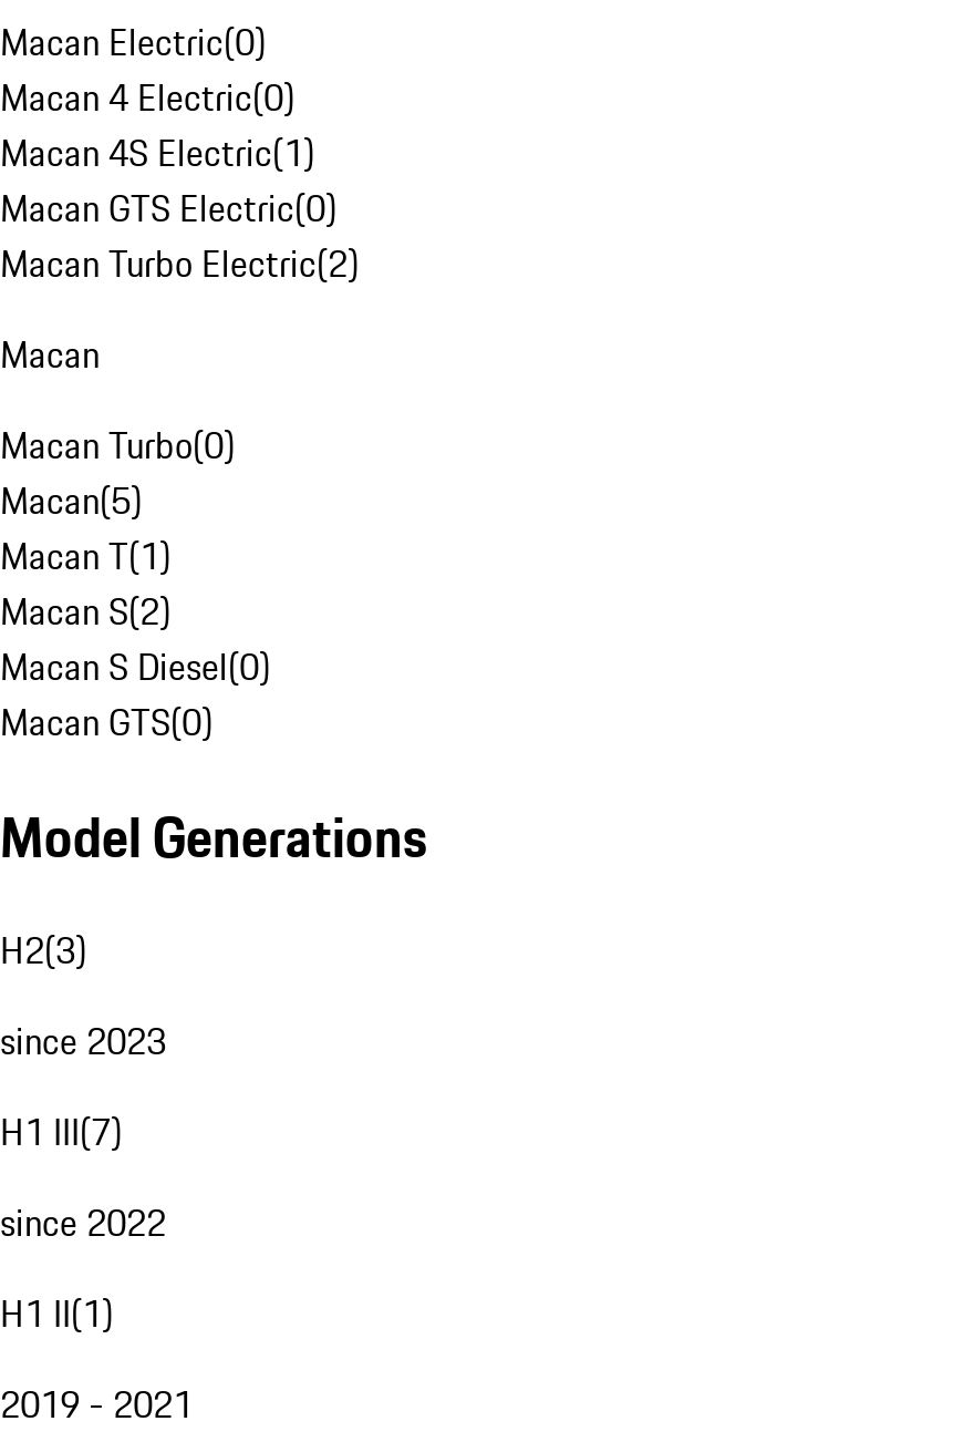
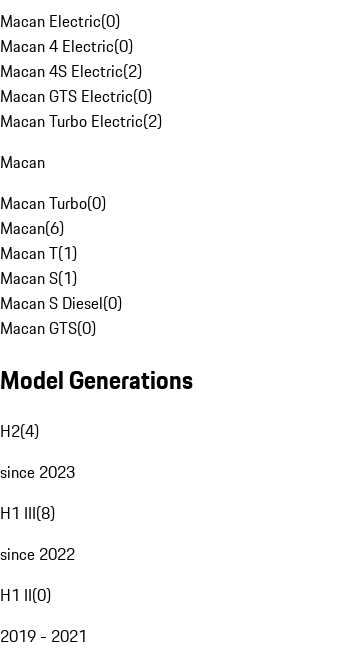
[0,126,314,180] Macan 4S Electric(1) -> [0,59,142,83] Macan 4S Electric(2)
[0,474,142,527] Macan(5) -> [0,216,64,240] Macan(6)
[0,585,170,638] Macan S(2) -> [0,266,77,290] Macan S(1)
[0,924,86,977] H2(3) -> [0,419,39,443] H2(4)
[0,1105,122,1158] H1 III(7) -> [0,501,55,525] H1 III(8)
[0,1287,113,1340] H1 II(1) -> [0,583,51,607] H1 II(0)

